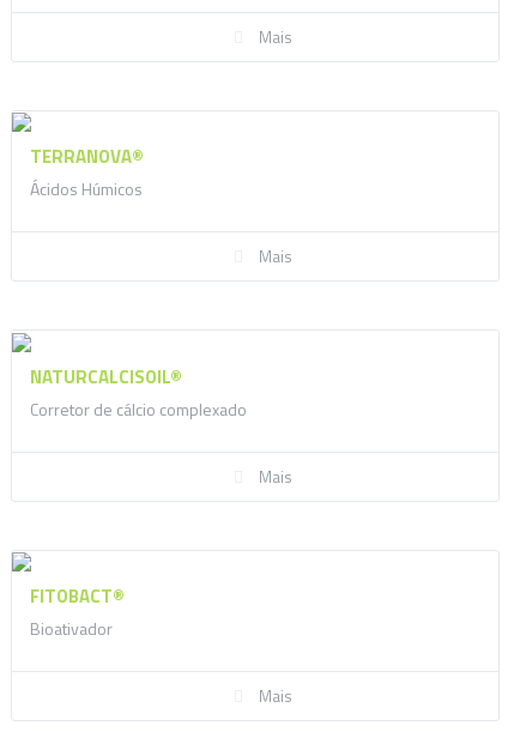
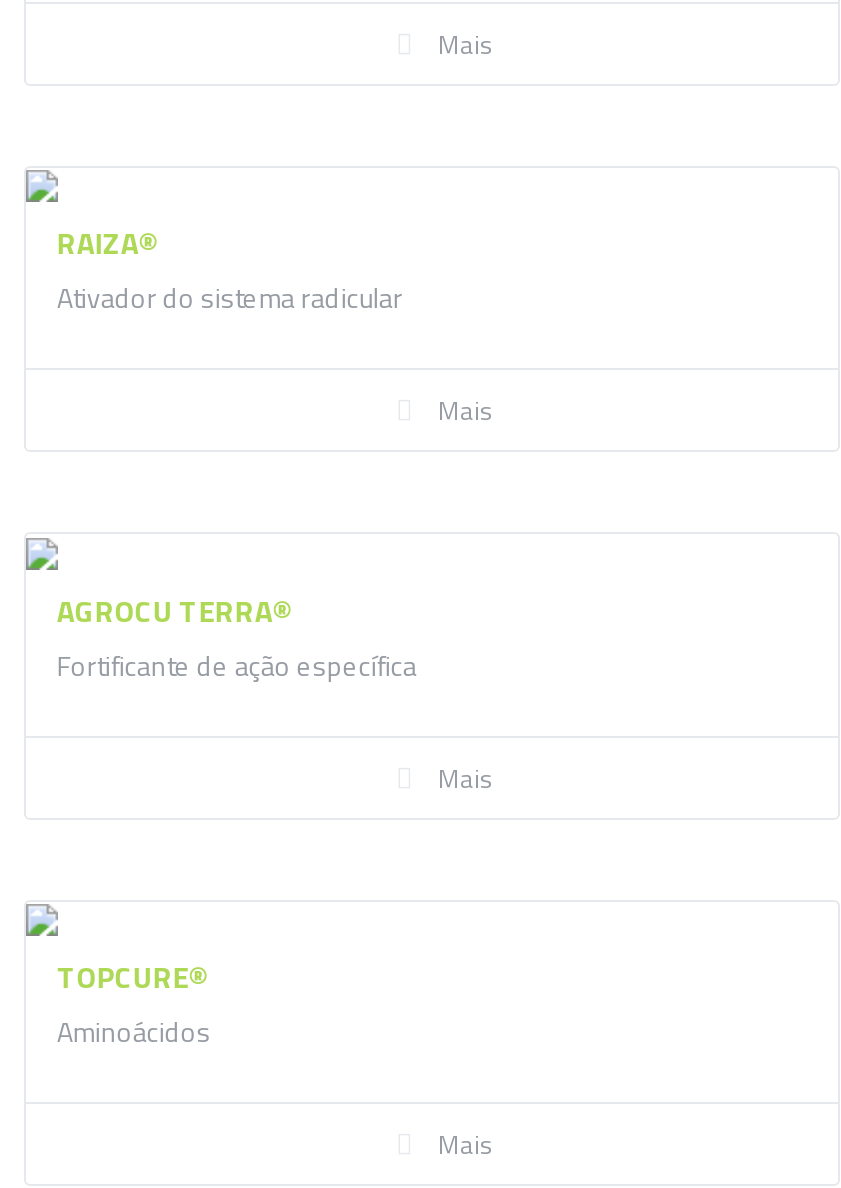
[30,143,144,202] TERRANOVA® | Ácidos Húmicos -> [57,221,403,319] RAIZA® | Ativador do sistema radicular
[30,363,247,422] NATURCALCISOIL® | Corretor de cálcio complexado -> [57,588,417,686] AGROCU TERRA® | Fortificante de ação específica
[30,583,125,642] FITOBACT® | Bioativador -> [57,955,211,1053] TOPCURE® | Aminoácidos

